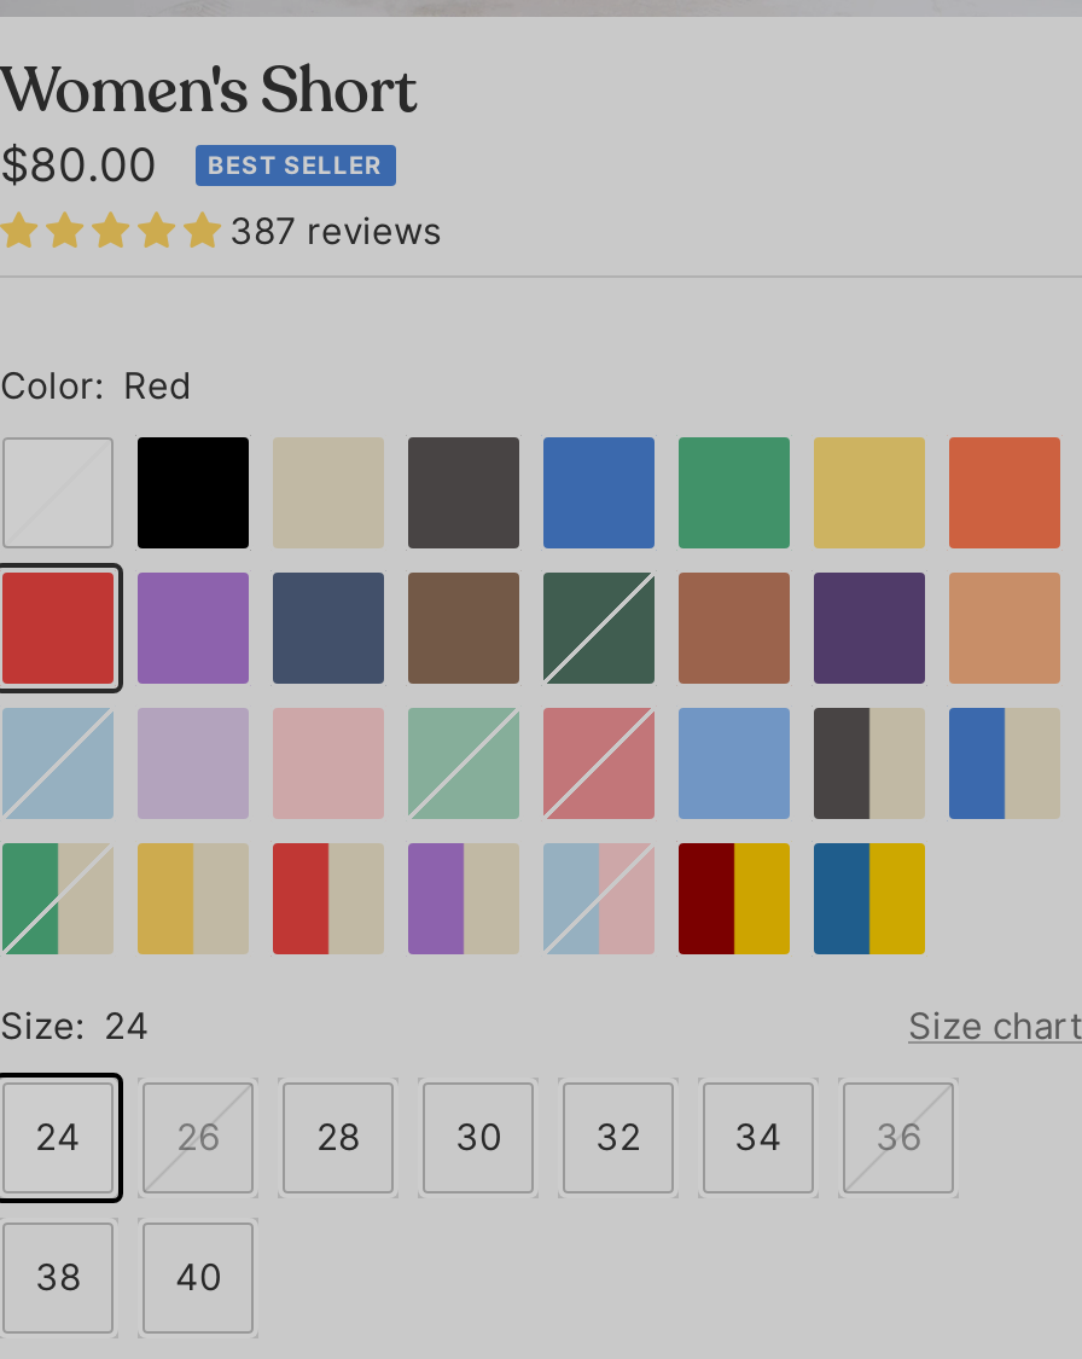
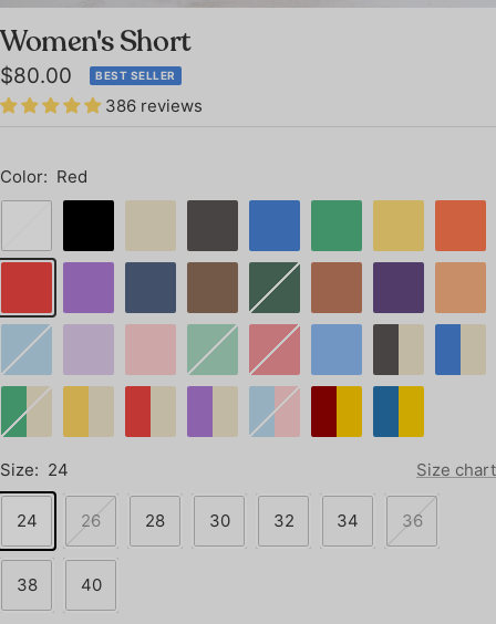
[229,207,442,253] 387 reviews -> [105,95,203,116] 386 reviews

